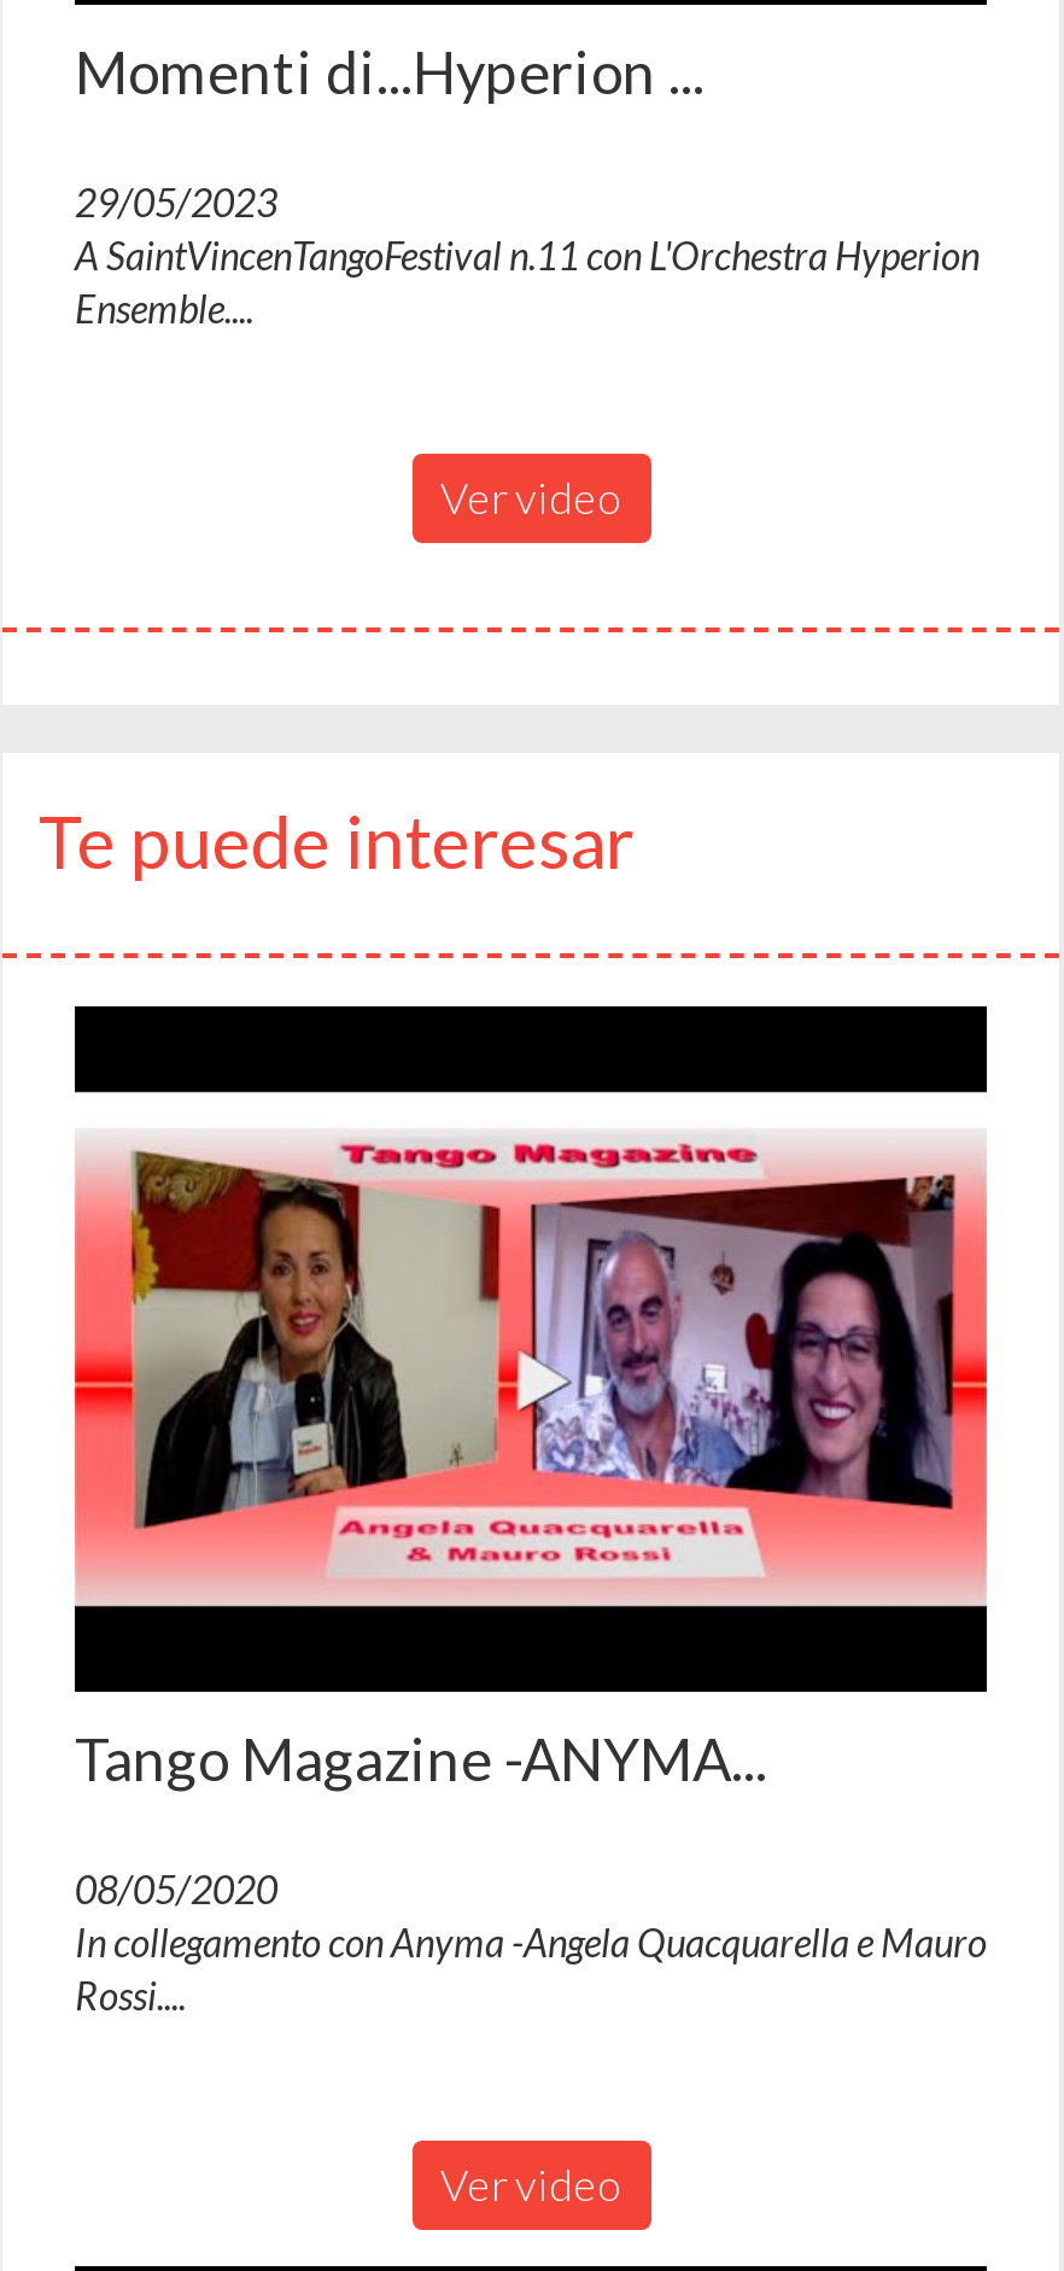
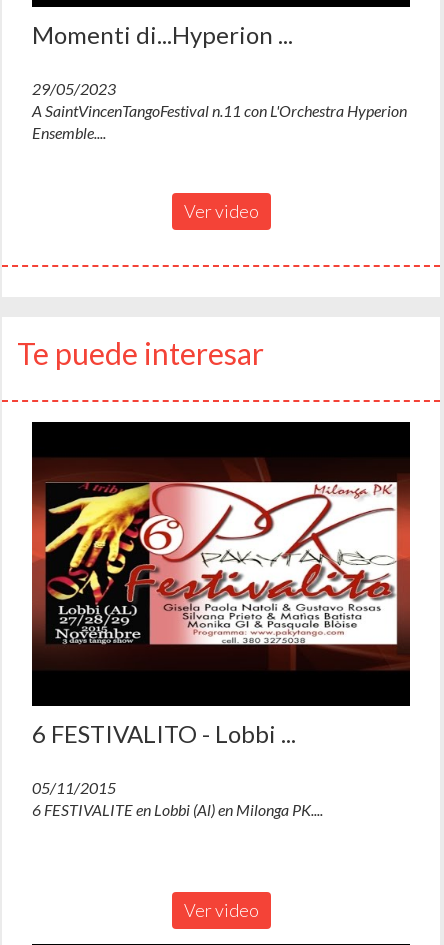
[72,1088,989,1610] [image] -> [31,457,411,671] [image]
[75,1723,767,1793] Tango Magazine -ANYMA... -> [32,719,296,748] 6 FESTIVALITO - Lobbi ...
[75,1865,987,2017] 08/05/2020 | In collegamento con Anyma -Angela Quacquarella e Mauro | Rossi.... -> [32,778,323,819] 05/11/2015 | 6 FESTIVALITE en Lobbi (Al) en Milonga PK....

